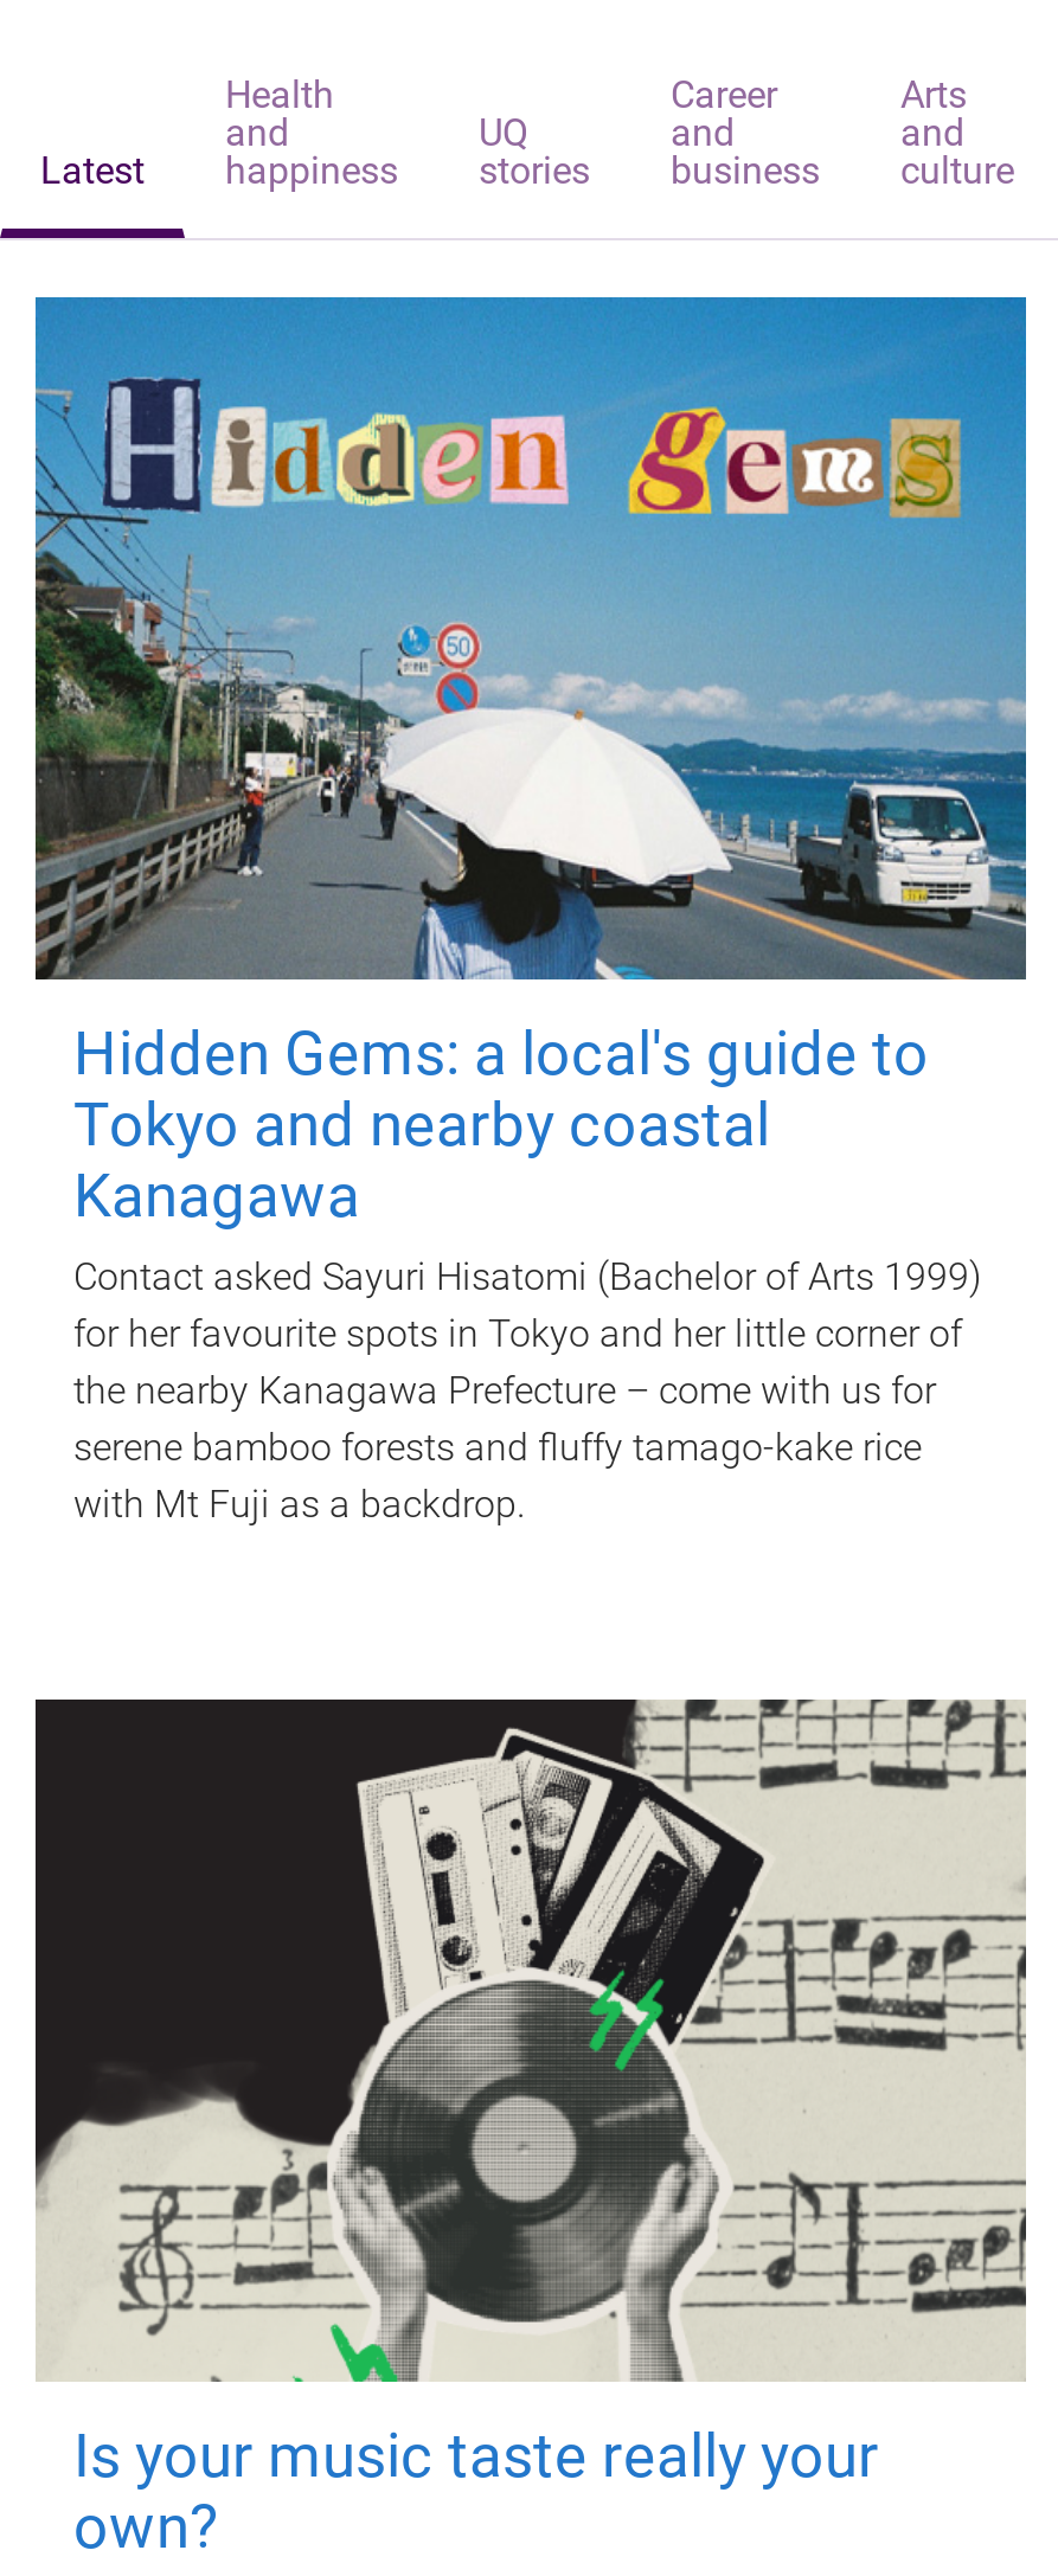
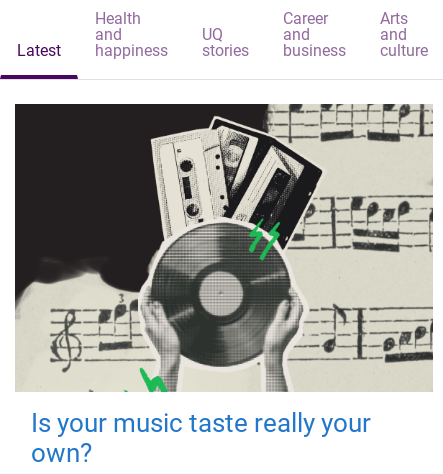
[33,295,1028,1527] [image] | Hidden Gems: a local's guide to | Tokyo and nearby coastal | Kanagawa | Contact asked Sayuri Hisatomi (Bachelor of Arts 1999) | for her favourite spots in Tokyo and her little corner of | the nearby Kanagawa Prefecture – come with us for | serene bamboo forests and fluffy tamago-kake rice | with Mt Fuji as a backdrop. -> none

